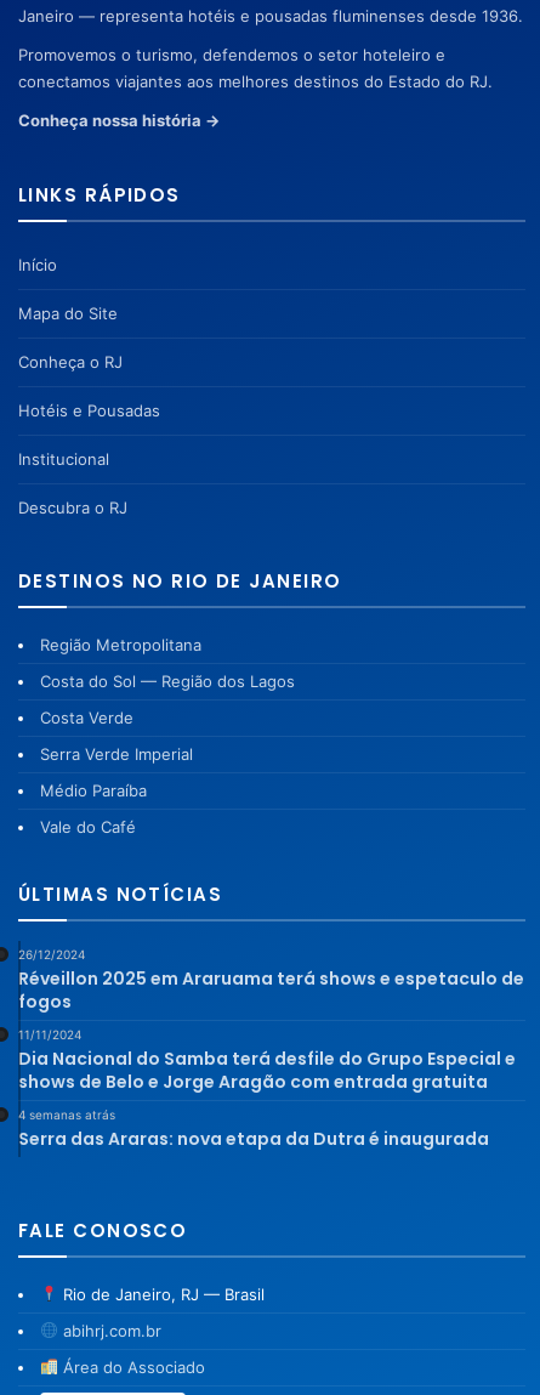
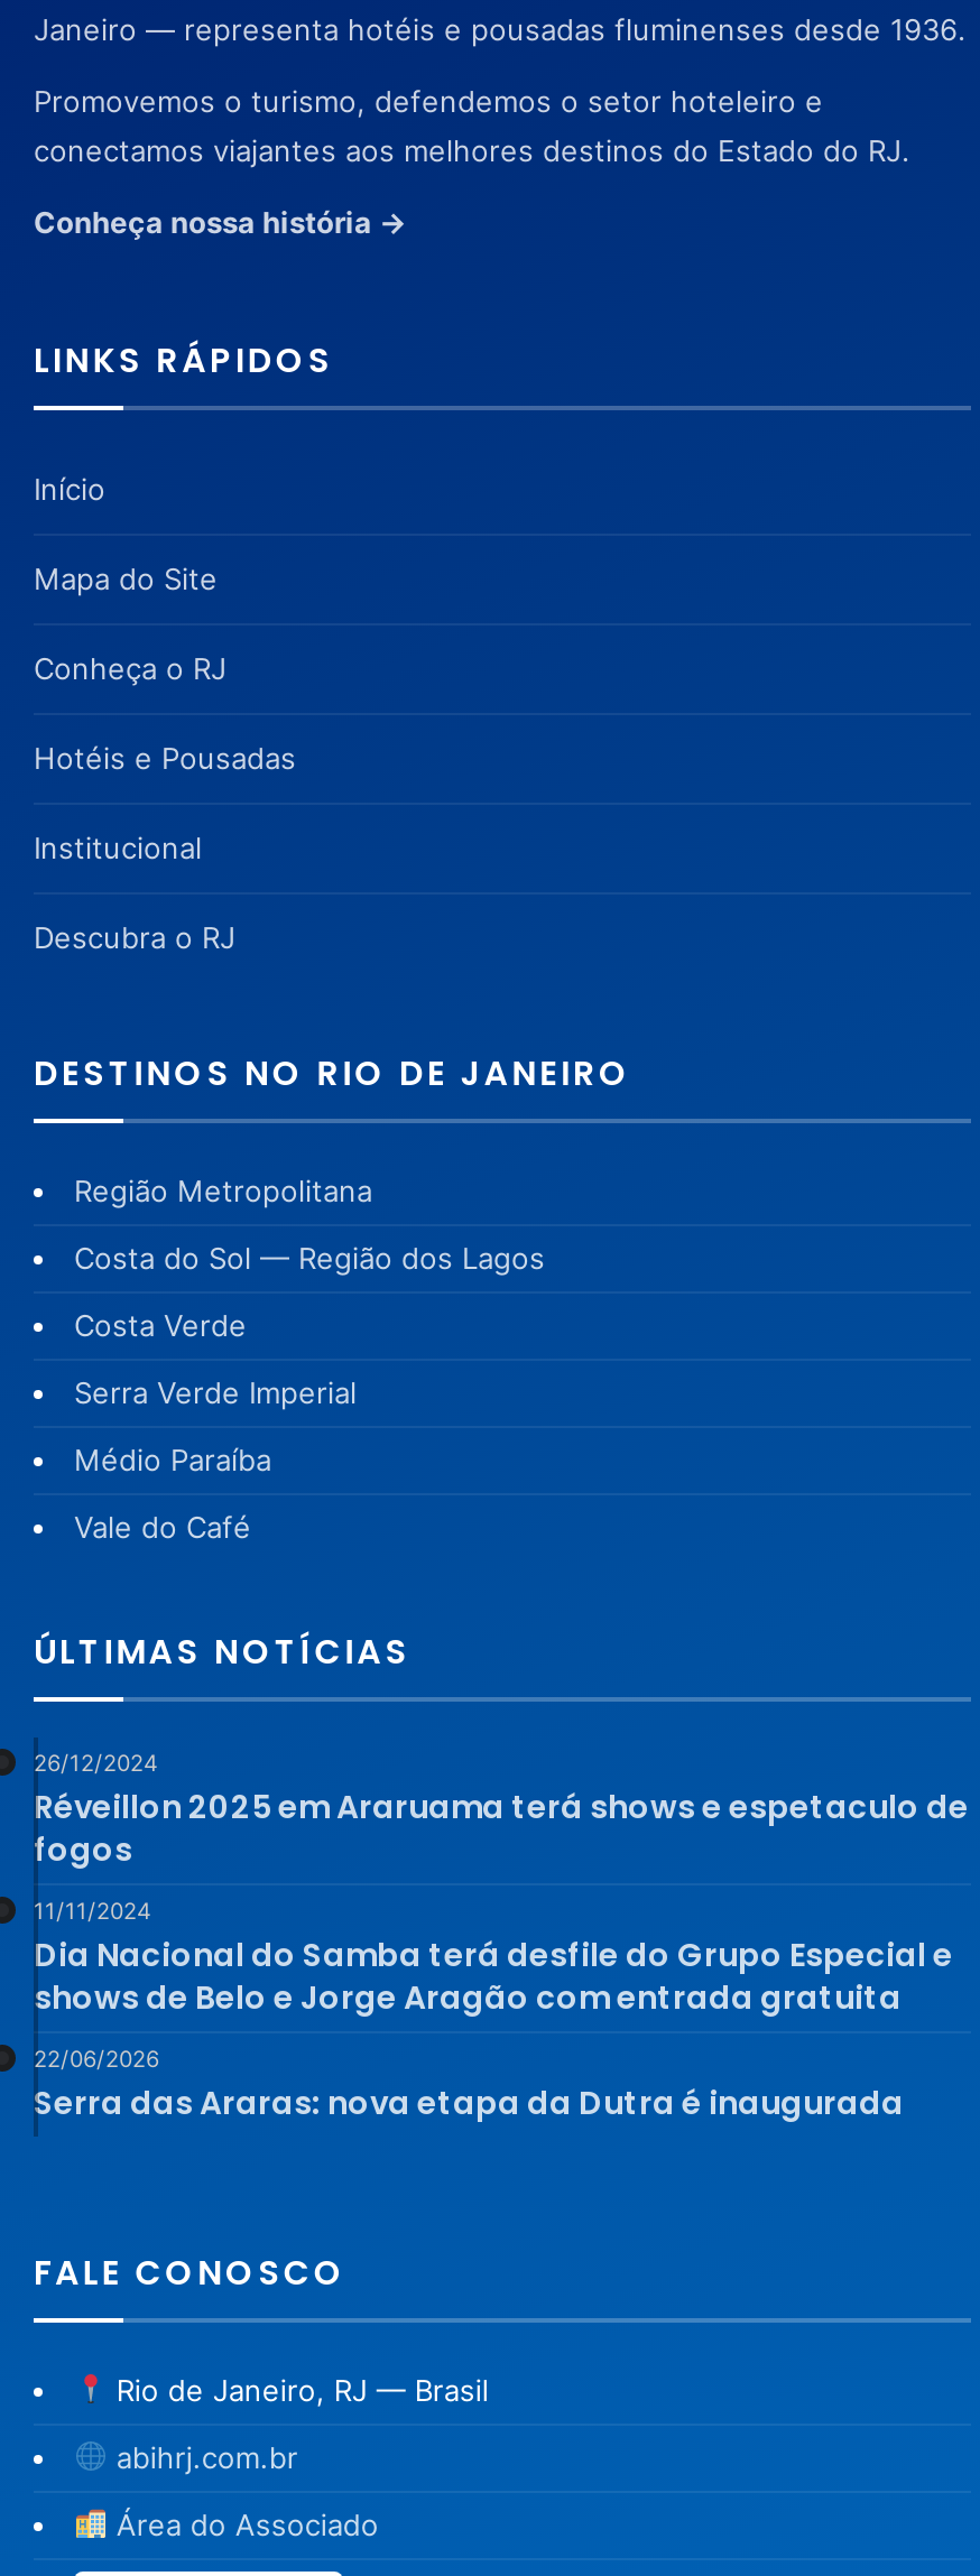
[18,1107,115,1121] 4 semanas atrás -> [34,2044,159,2071] 22/06/2026

